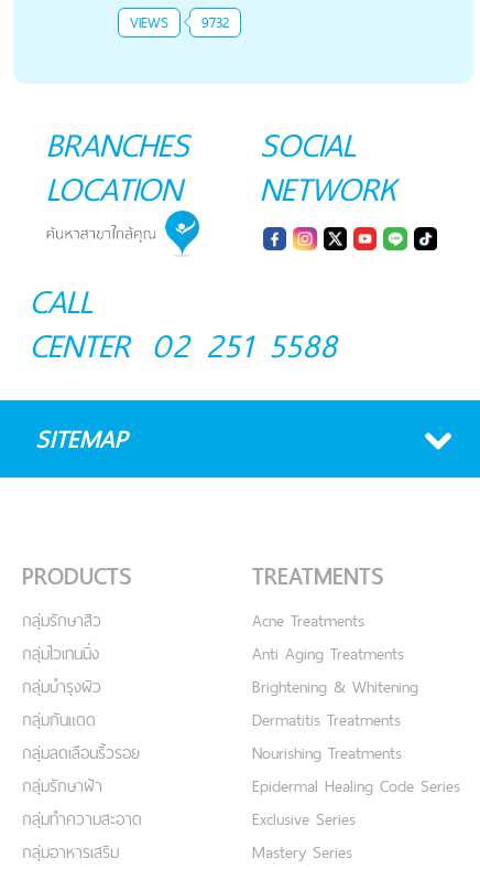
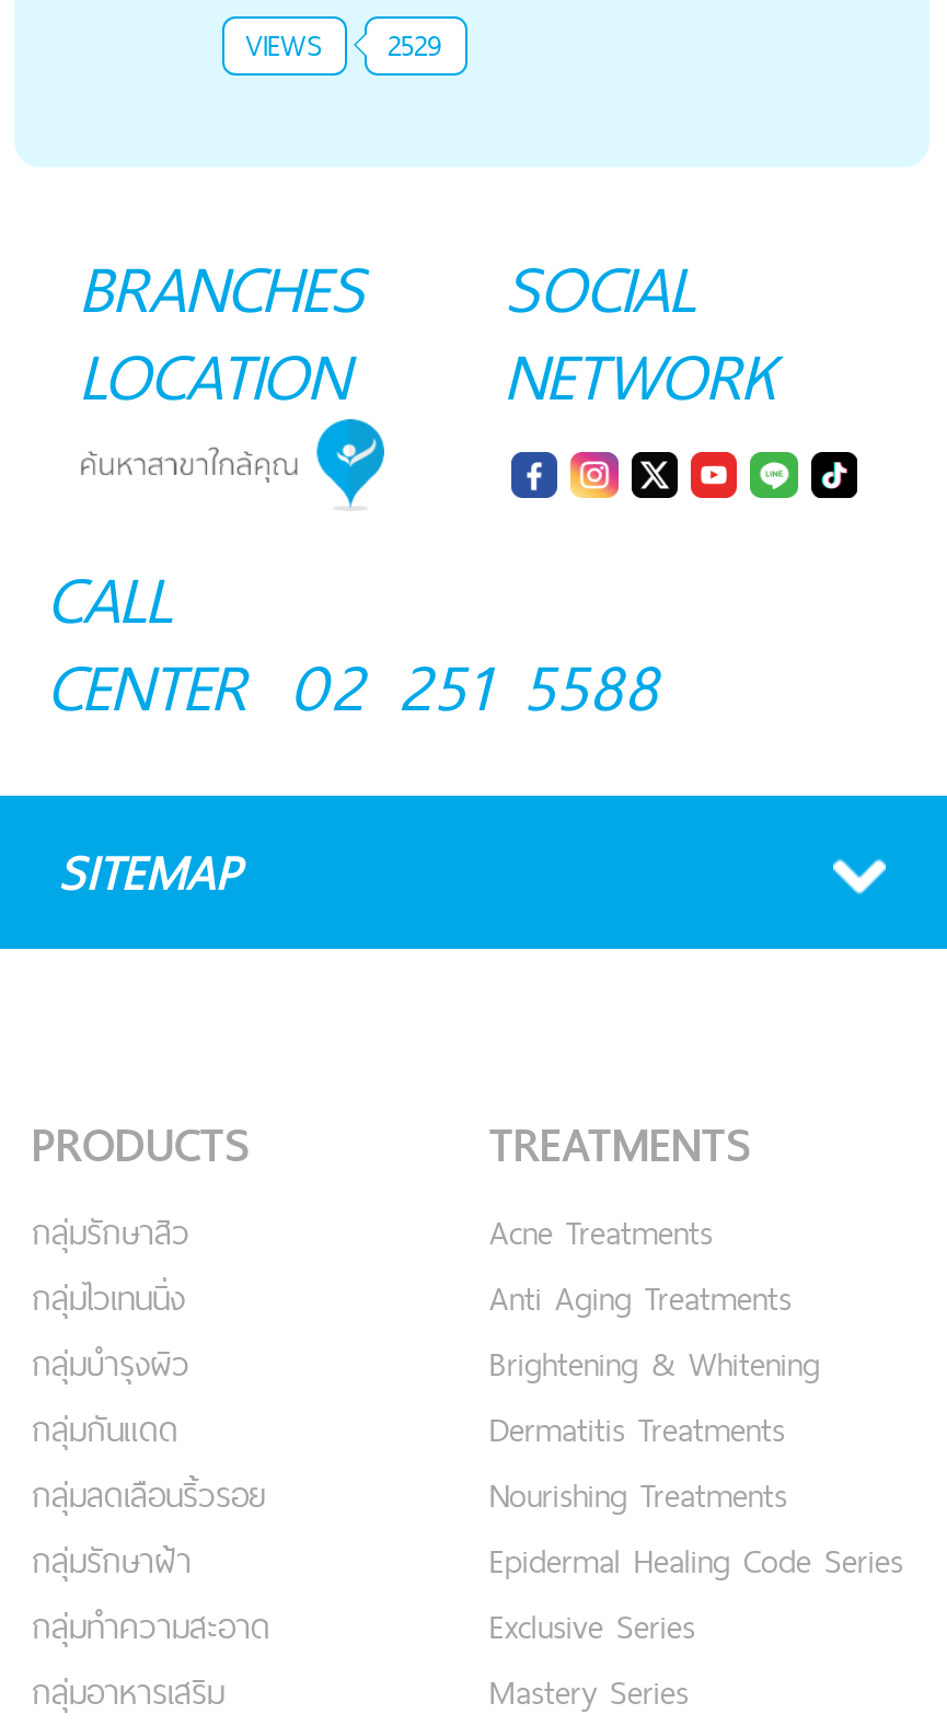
[130,9,229,34] VIEWS 9732 -> [246,20,443,68] VIEWS 2529

